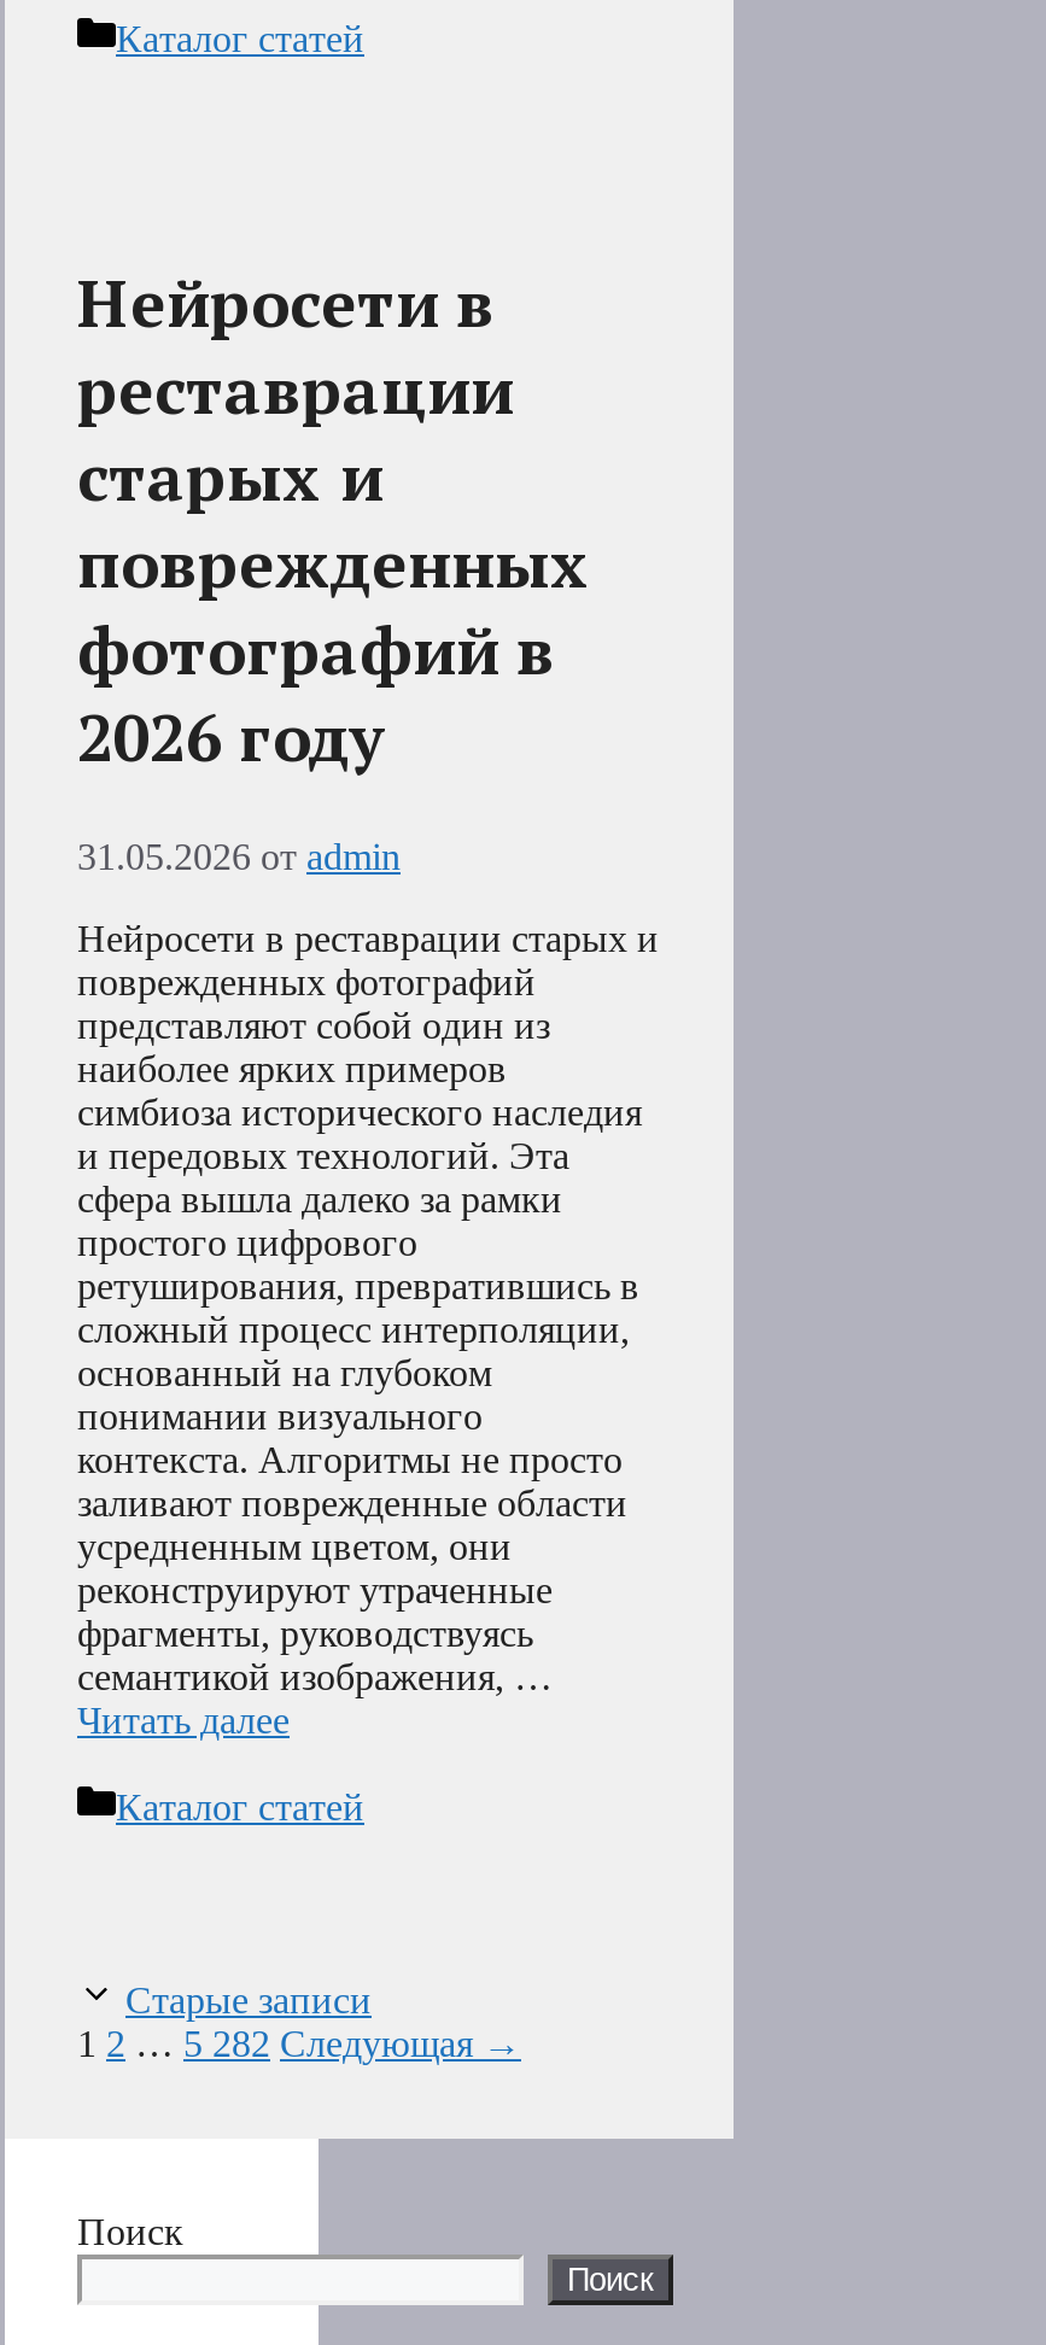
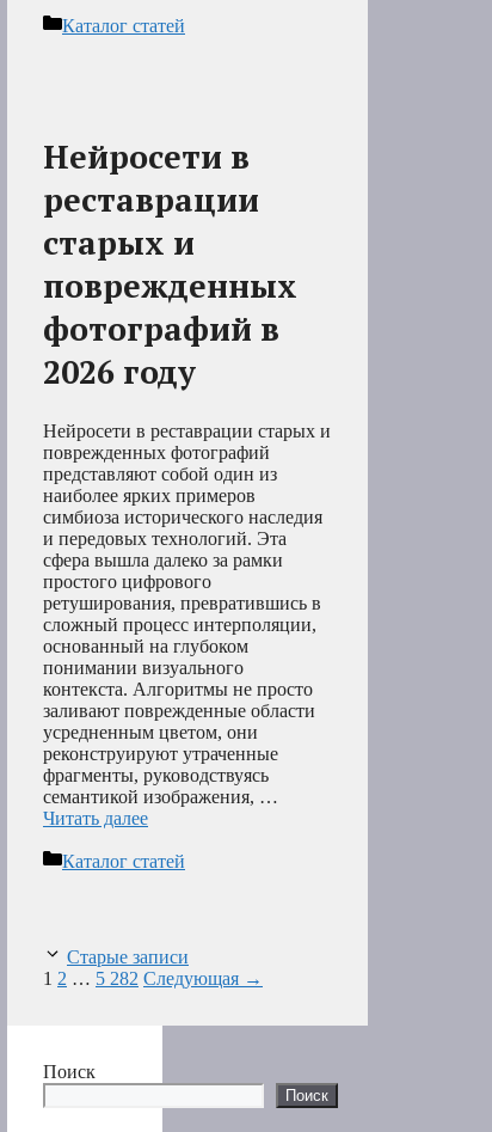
[77,835,401,876] 31.05.2026 от admin -> none

